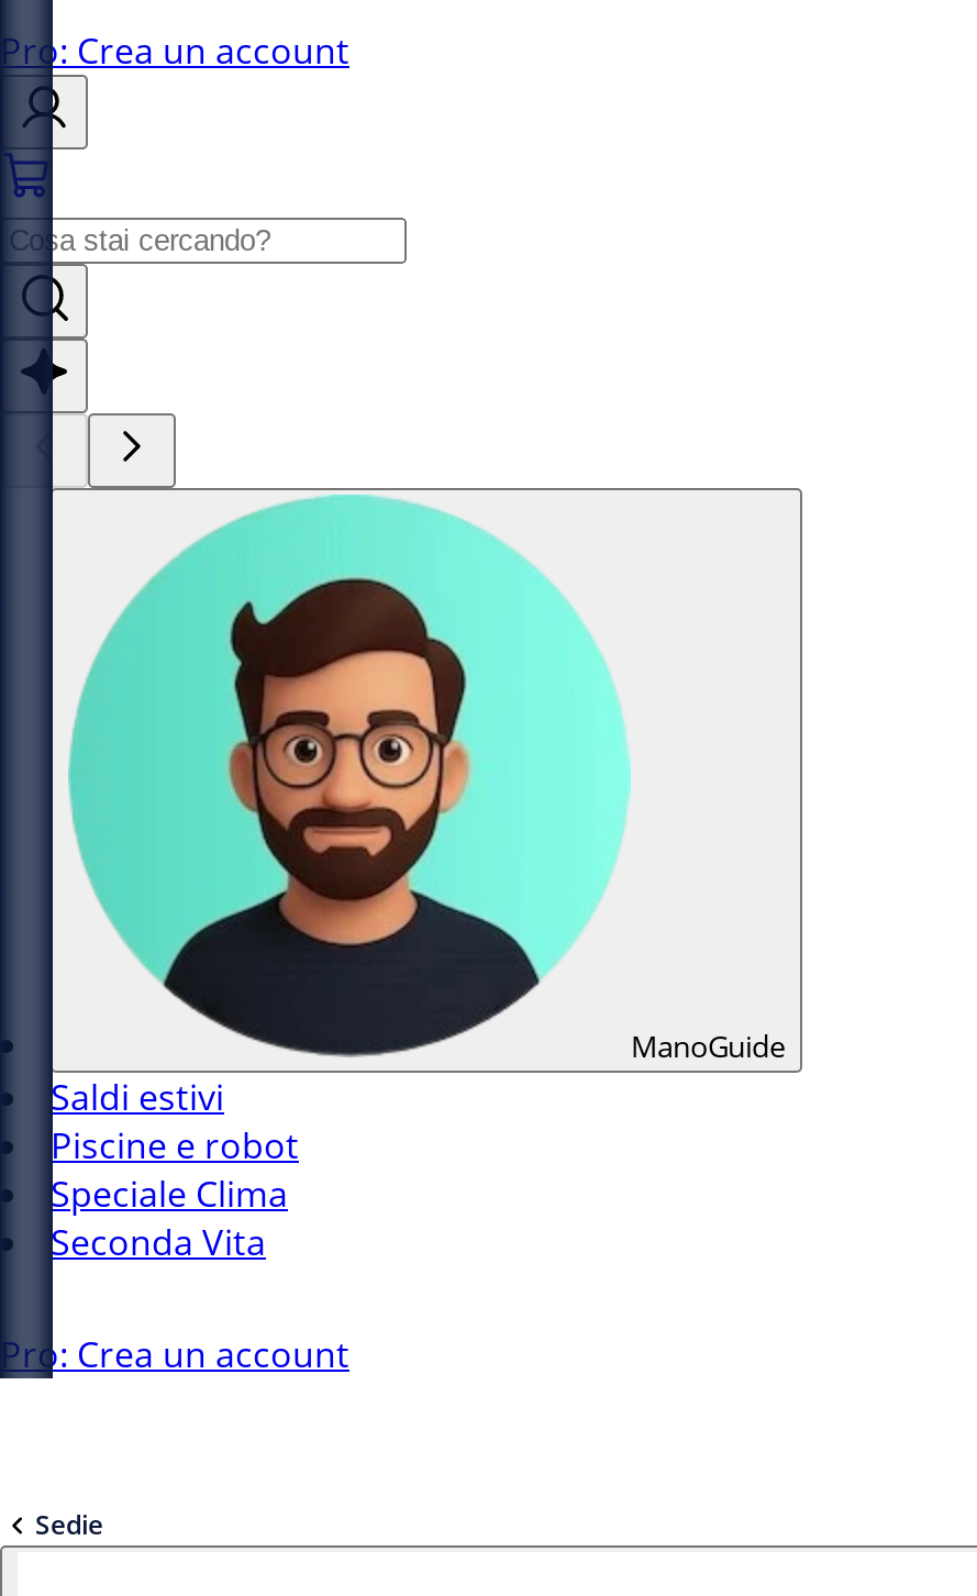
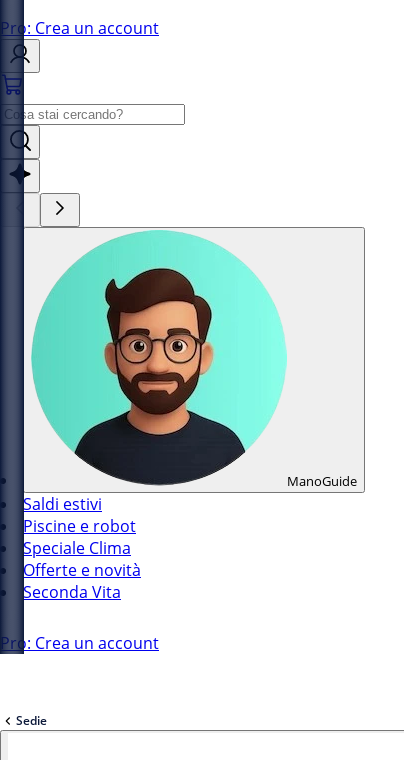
none -> [23,559,141,581] Offerte e novità

